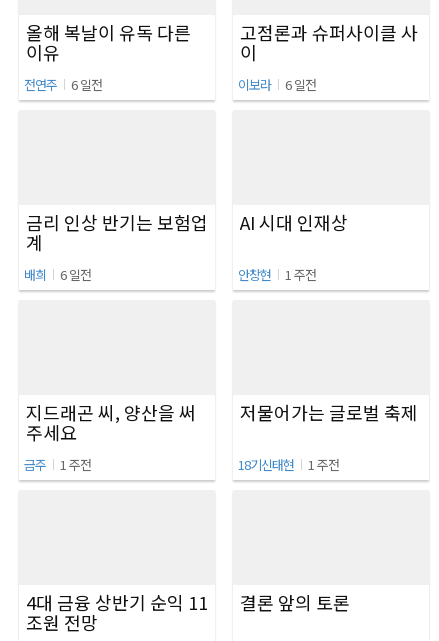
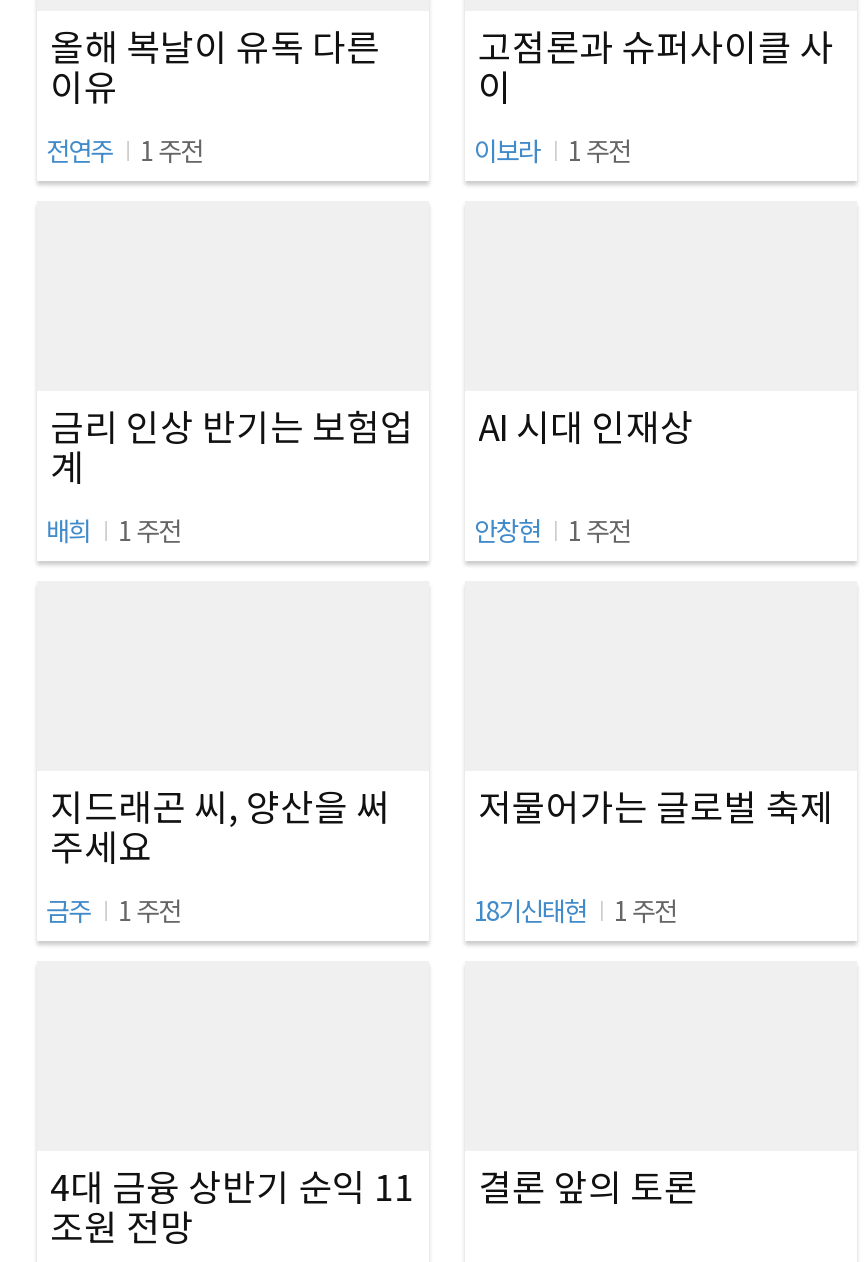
[24,75,102,94] 전연주 6 일전 -> [46,131,202,169] 전연주 1 주전
[237,75,315,94] 이보라 6 일전 -> [474,131,630,169] 이보라 1 주전
[24,265,91,284] 배희 6 일전 -> [46,511,180,549] 배희 1 주전

